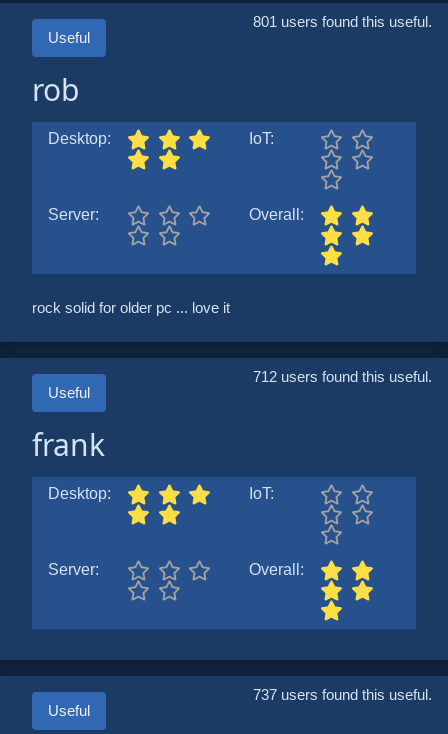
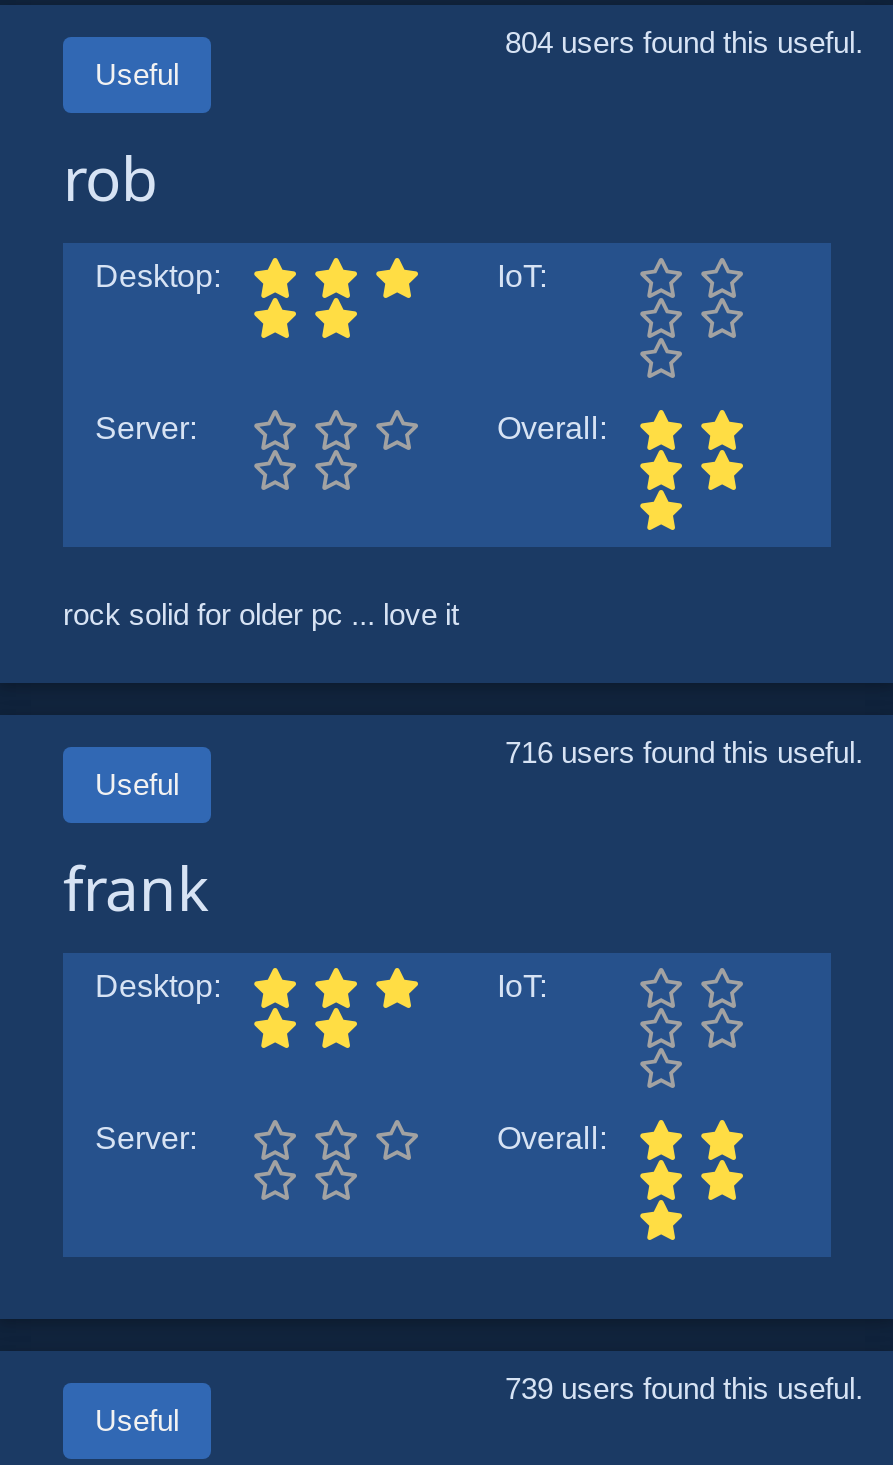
[253,13,432,30] 801 users found this useful. -> [505,25,863,59] 804 users found this useful.
[253,368,432,385] 712 users found this useful. -> [505,735,863,769] 716 users found this useful.
[253,686,432,703] 737 users found this useful. -> [505,1372,863,1406] 739 users found this useful.

